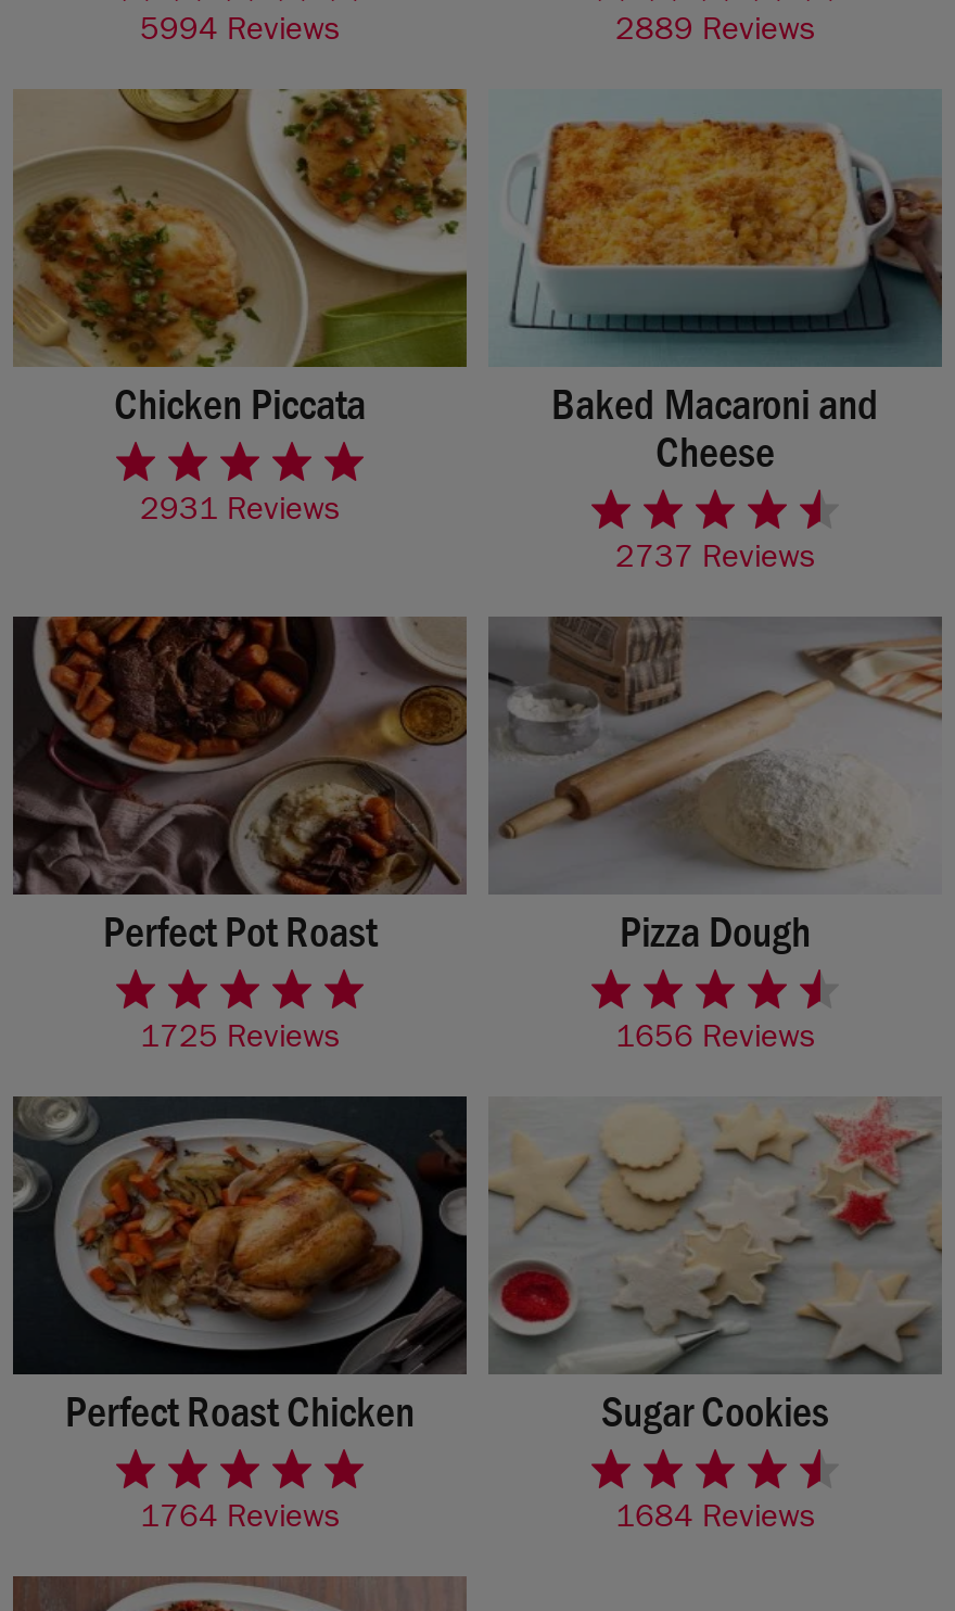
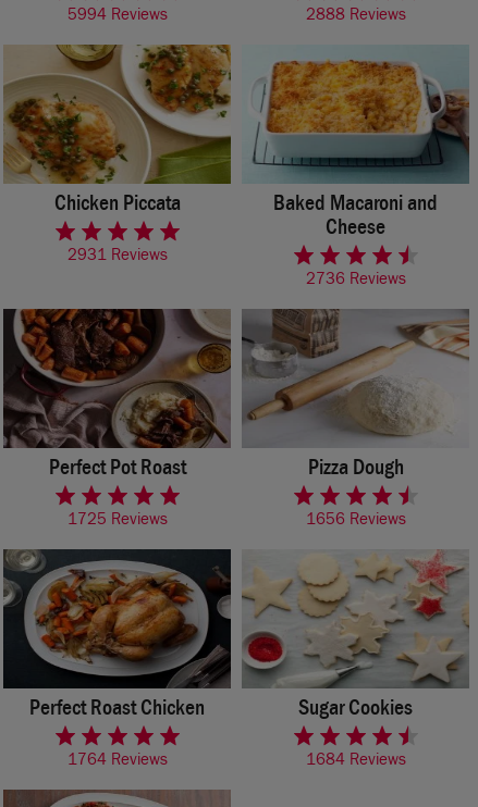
[615,18,815,50] 2889 Reviews -> [305,9,406,25] 2888 Reviews
[615,545,815,578] 2737 Reviews -> [305,273,406,289] 2736 Reviews

